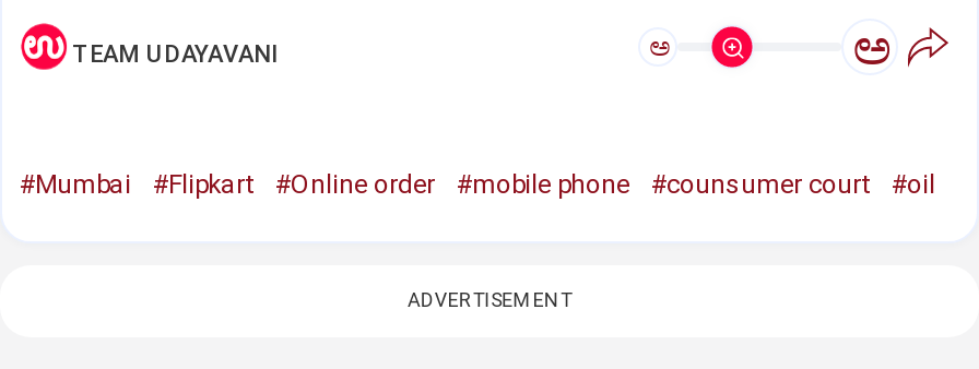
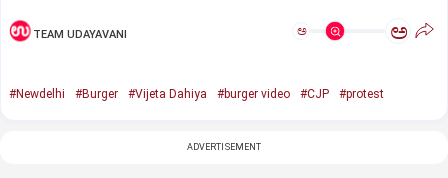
[20,170,935,201] #Mumbai | #Flipkart | #Online order | #mobile phone | #counsumer court | #oil -> [9,87,384,101] #Newdelhi | #Burger | #Vijeta Dahiya | #burger video | #CJP | #protest

